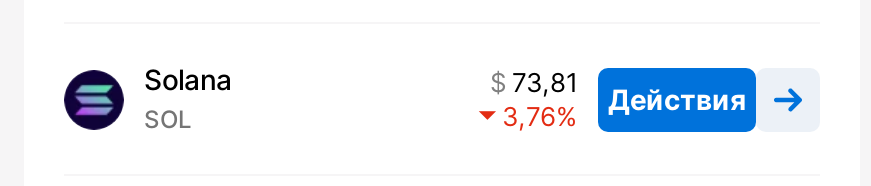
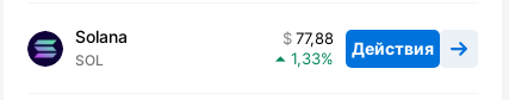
[512,67,746,116] 73,81 Действия -> [296,29,434,58] 77,88 Действия
[502,101,556,133] 3,76 -> [291,49,321,68] 1,33

